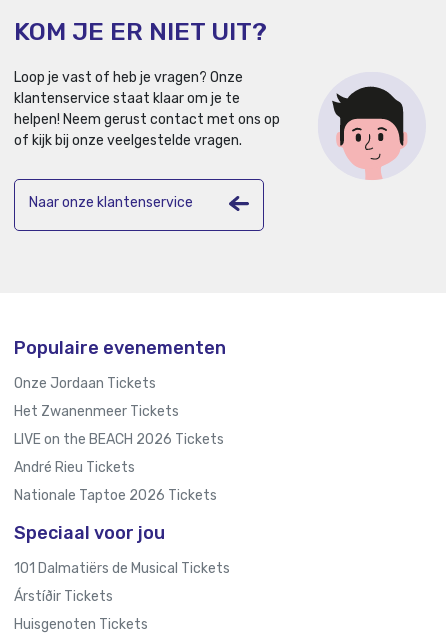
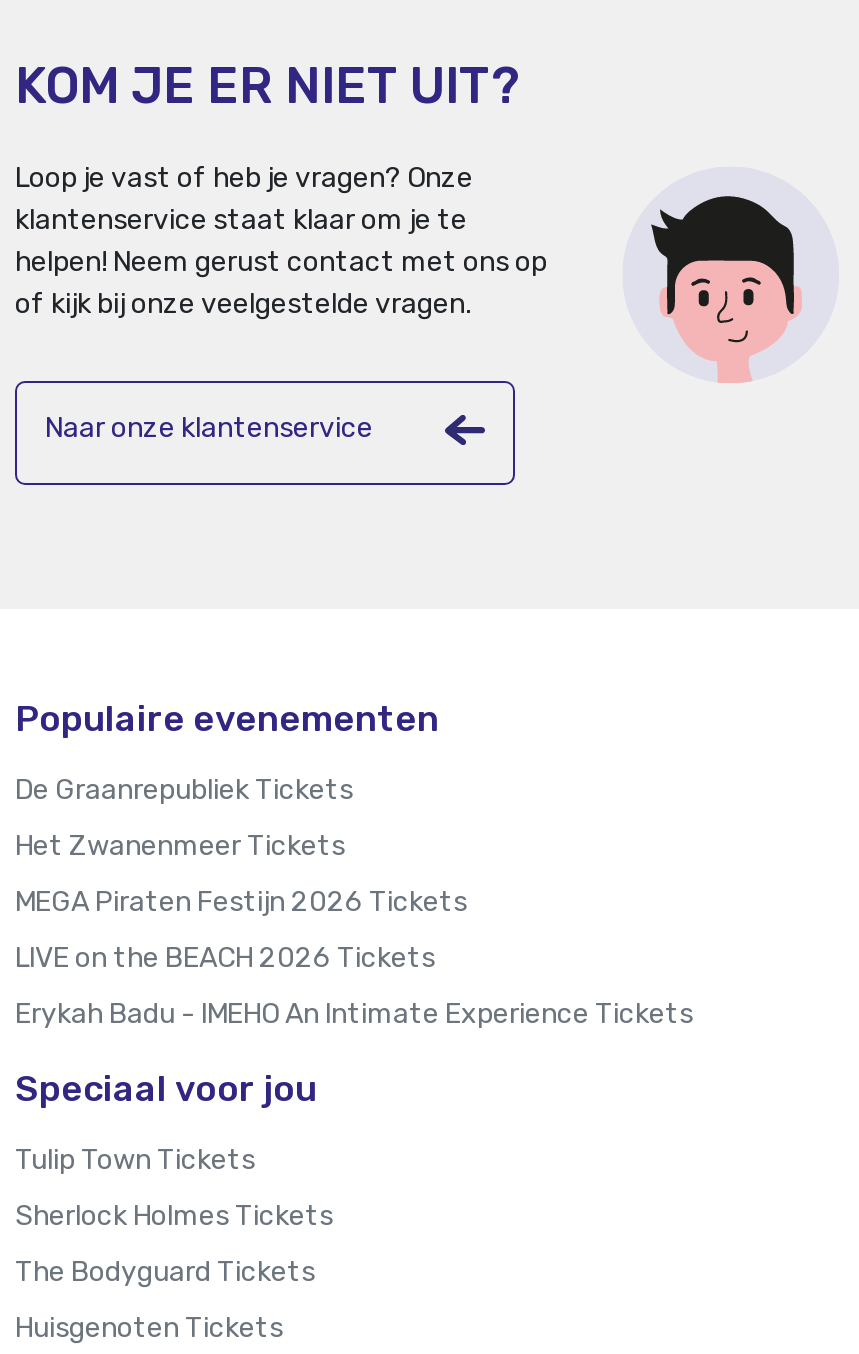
[14,375,156,392] Onze Jordaan Tickets -> [15,773,353,807] De Graanrepubliek Tickets
none -> [15,885,467,919] MEGA Piraten Festijn 2026 Tickets
[14,459,217,504] André Rieu Tickets | Nationale Taptoe 2026 Tickets -> [15,997,693,1031] Erykah Badu - IMEHO An Intimate Experience Tickets
[14,560,230,605] 101 Dalmatiërs de Musical Tickets | Árstíðir Tickets -> [15,1143,333,1289] Tulip Town Tickets | Sherlock Holmes Tickets | The Bodyguard Tickets

